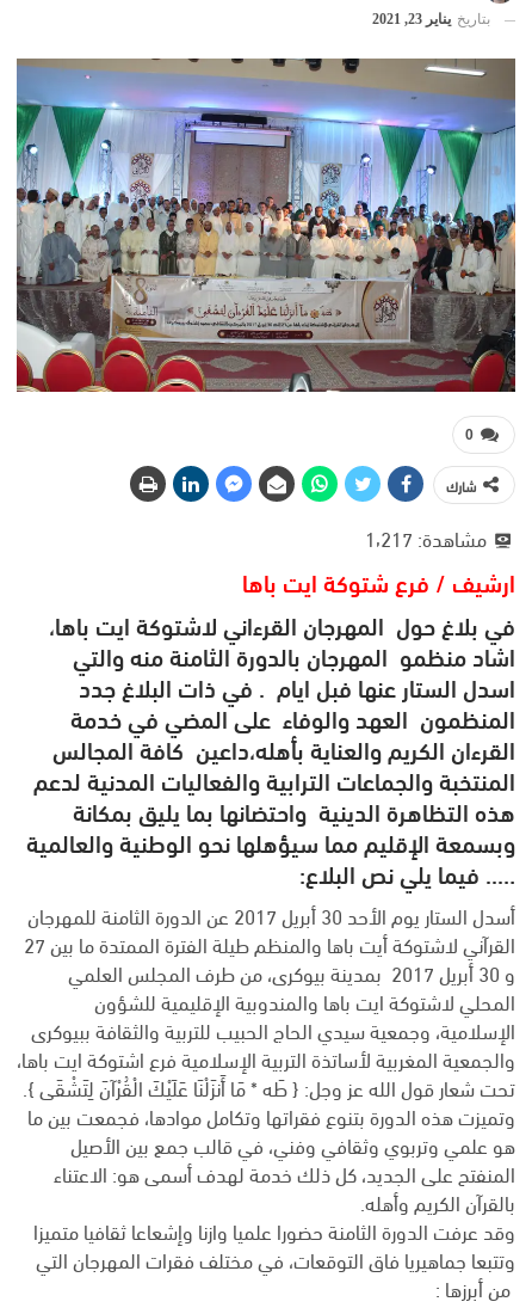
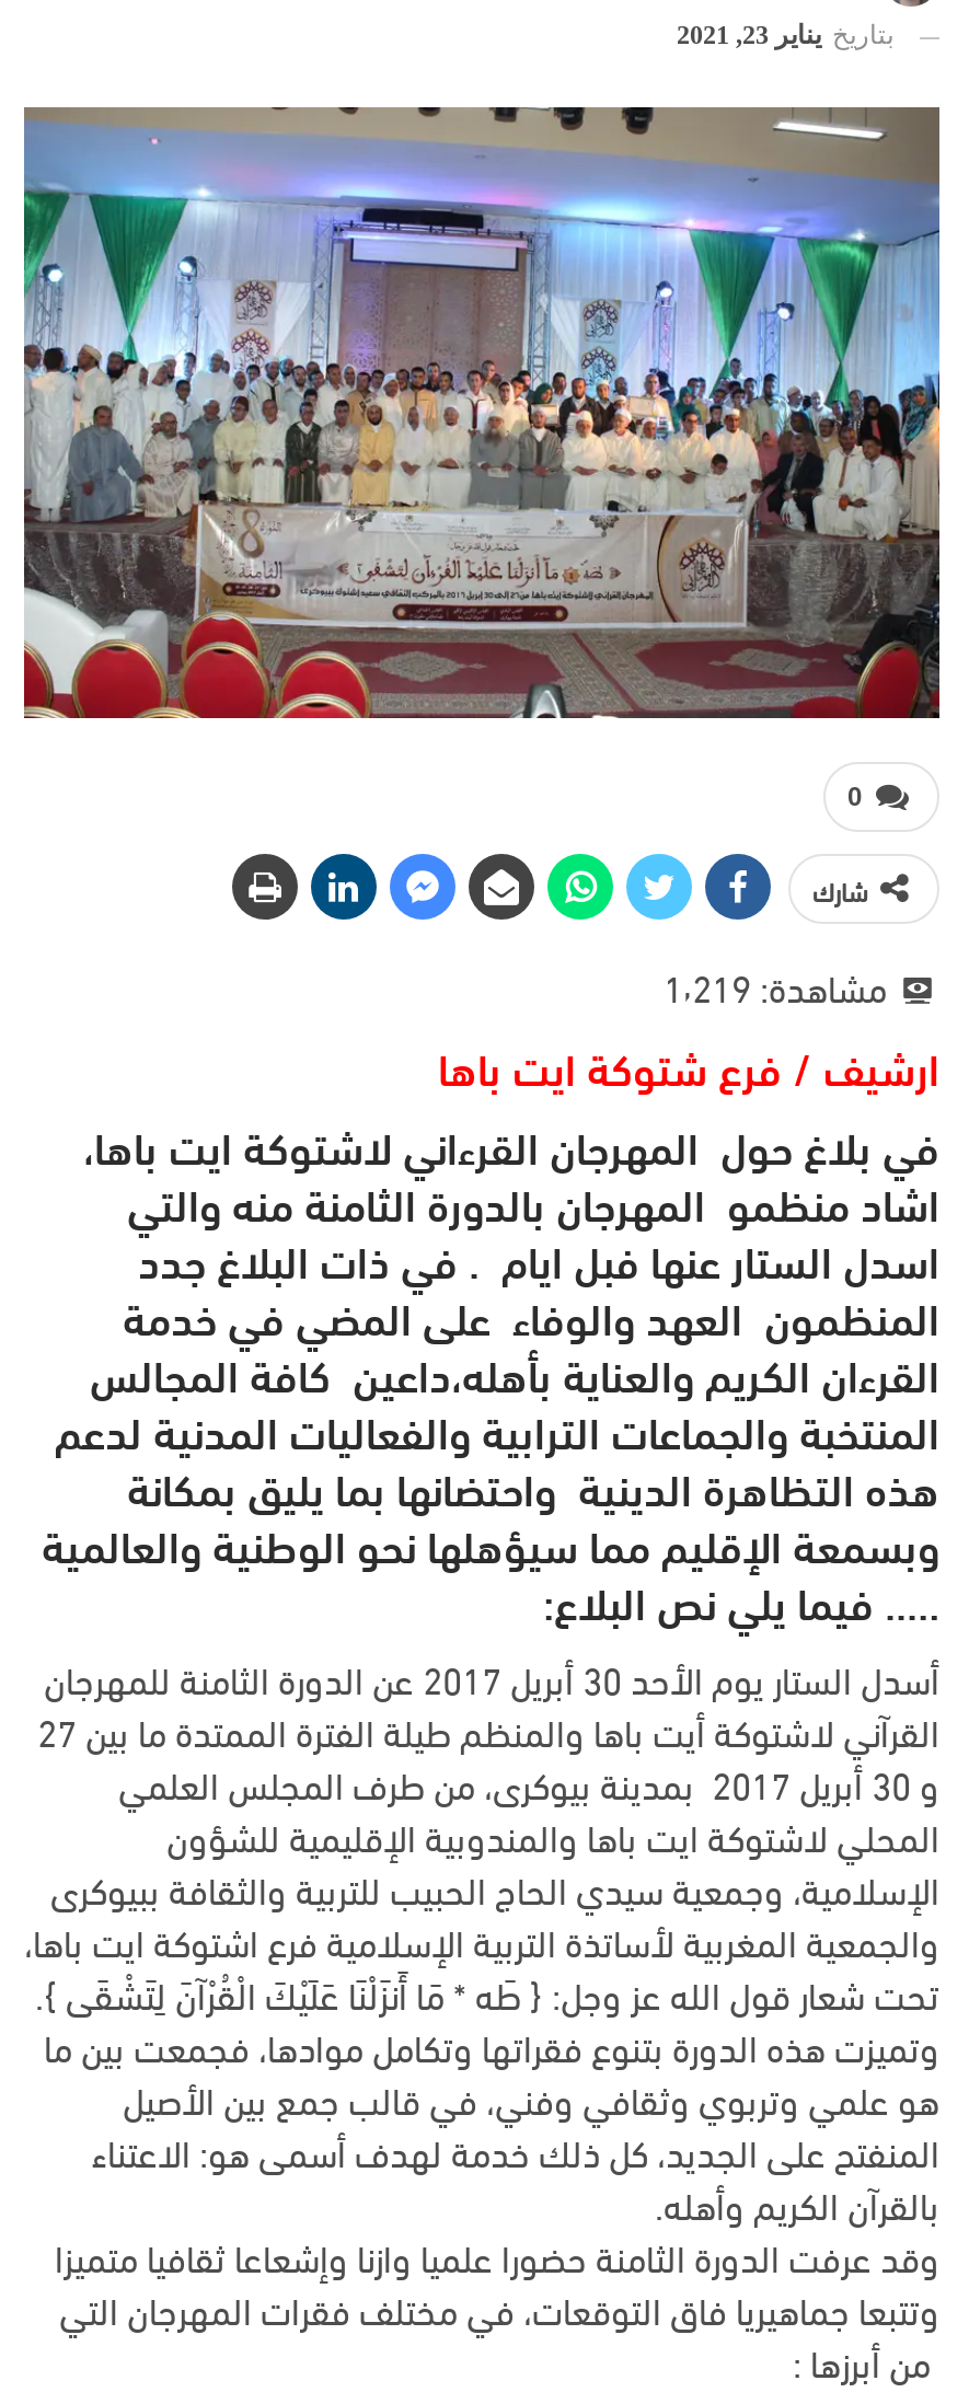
[365,518,487,555] مشاهدة: 1٬217 -> [664,950,887,1017] مشاهدة: 1٬219

